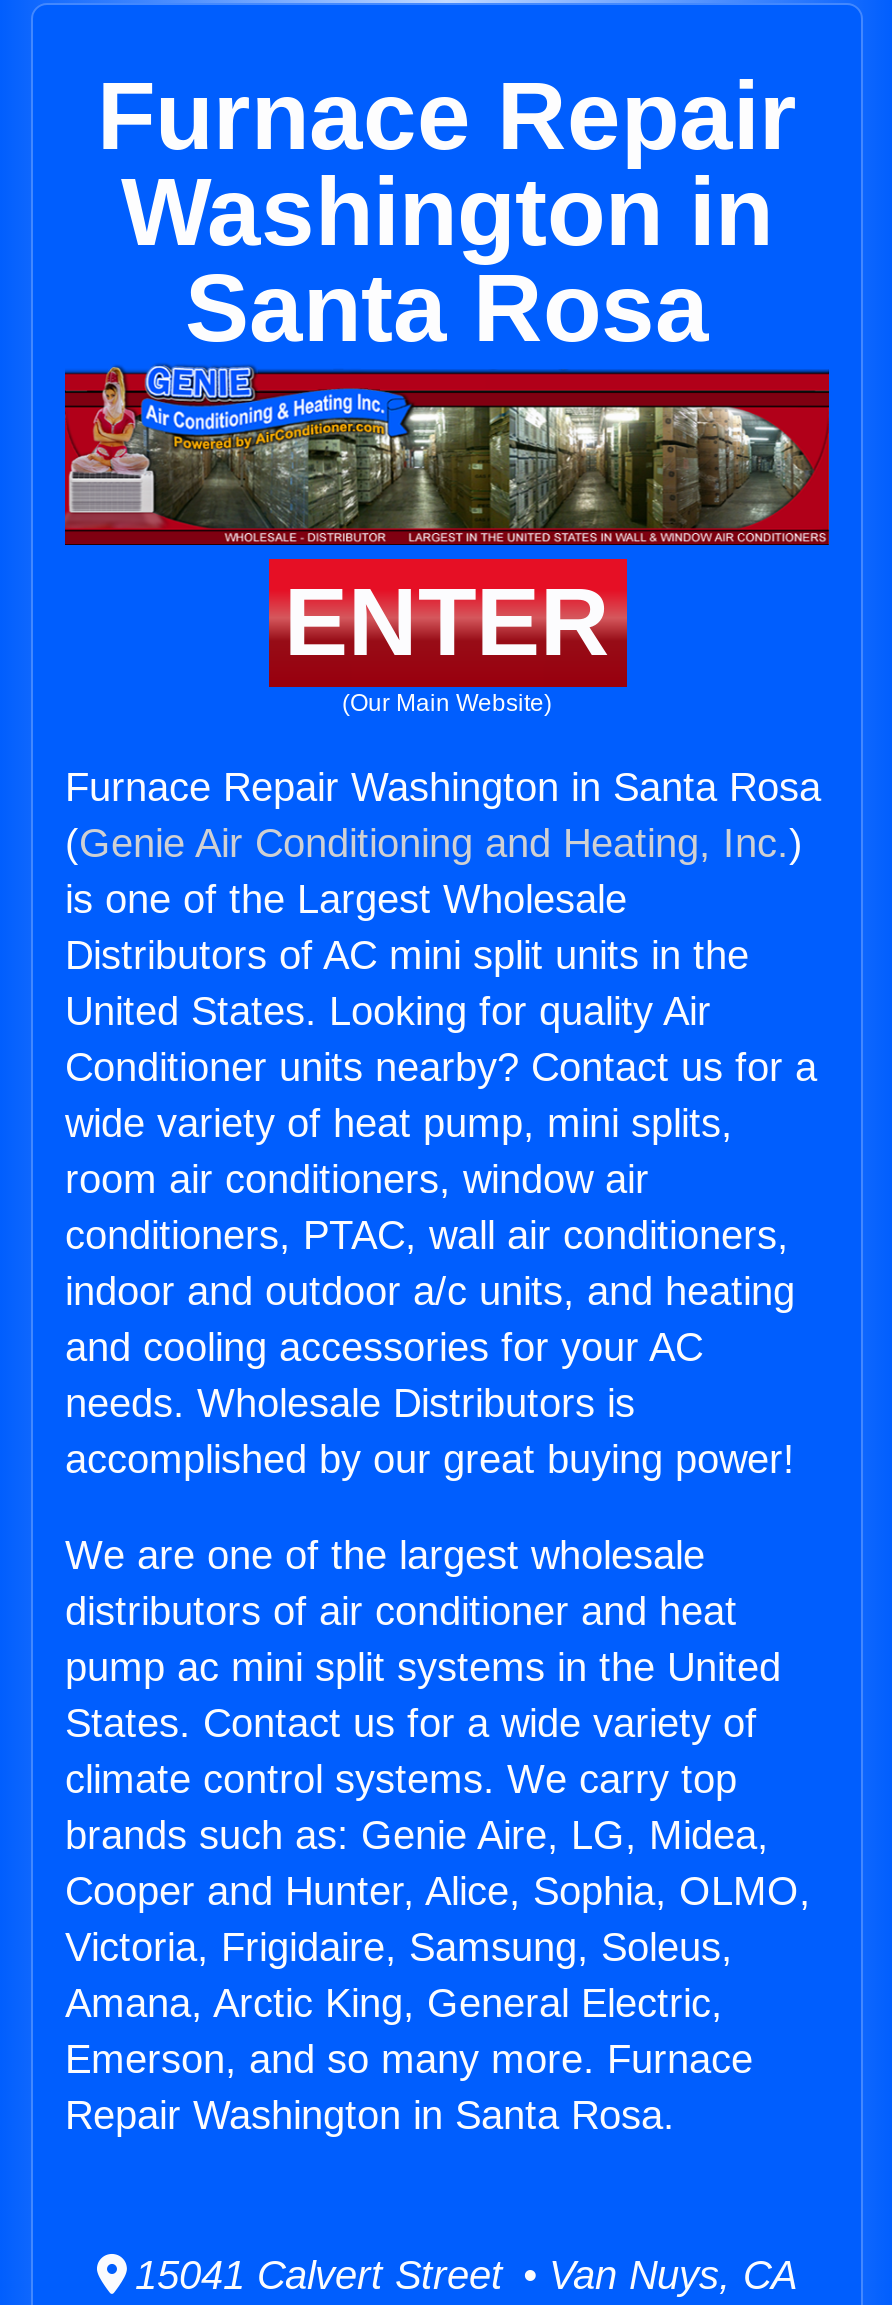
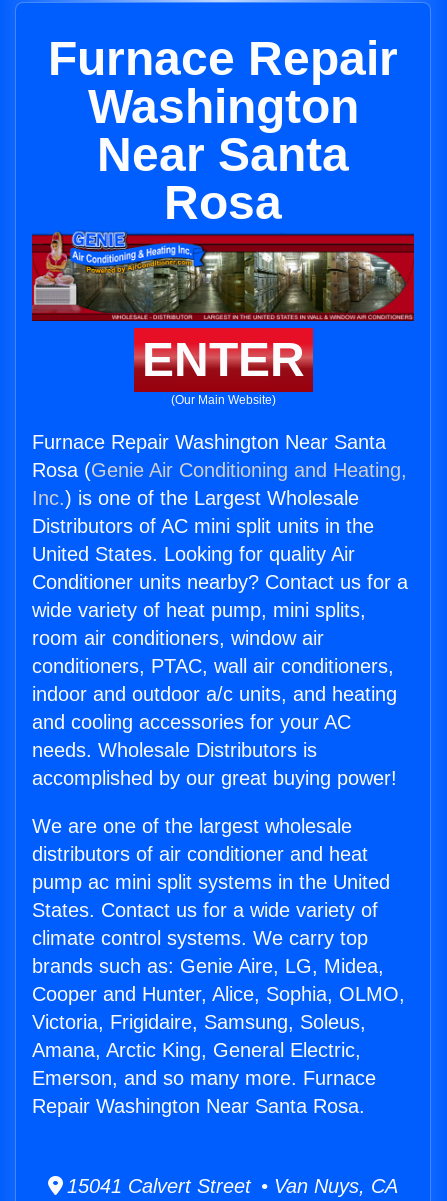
[121,159,773,361] Washington in | Santa Rosa -> [87,80,358,229] Washington | Near Santa | Rosa
[65,765,821,921] Furnace Repair Washington in Santa Rosa | (Genie Air Conditioning and Heating, Inc.) | is one of the Largest Wholesale -> [32,431,407,509] Furnace Repair Washington Near Santa | Rosa (Genie Air Conditioning and Heating, | Inc.) is one of the Largest Wholesale
[65,2093,675,2137] Repair Washington in Santa Rosa. -> [32,1095,365,1117] Repair Washington Near Santa Rosa.

